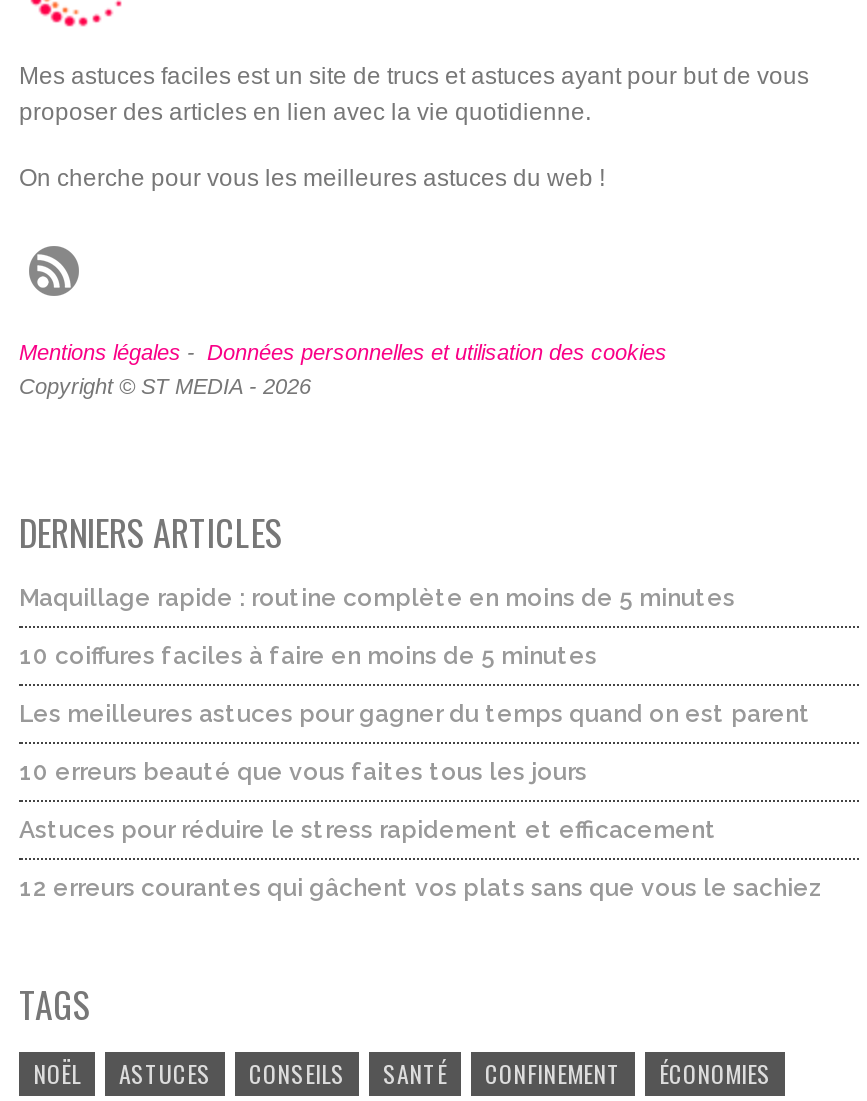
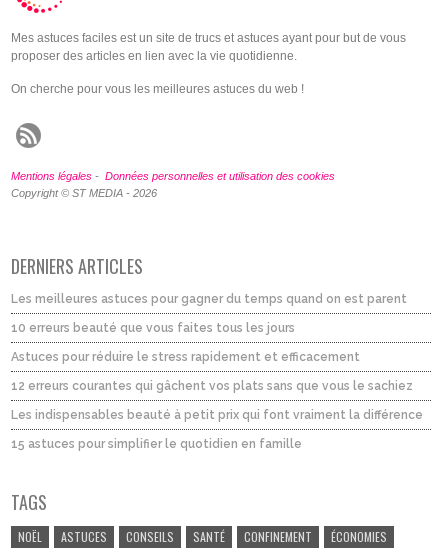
[19,584,735,670] Maquillage rapide : routine complète en moins de 5 minutes | 10 coiffures faciles à faire en moins de 5 minutes -> none
moved [19,700,823,902] -> [11,292,413,393]: Les meilleures astuces pour gagner du temps quand on est parent | 10 erreurs beauté que vous faites tous les jours | Astuces pour réduire le stress rapidement et efficacement | 12 erreurs courantes qui gâchent vos plats sans que vous le sachiez
none -> [11,408,423,451] Les indispensables beauté à petit prix qui font vraiment la différence | 15 astuces pour simplifier le quotidien en famille

